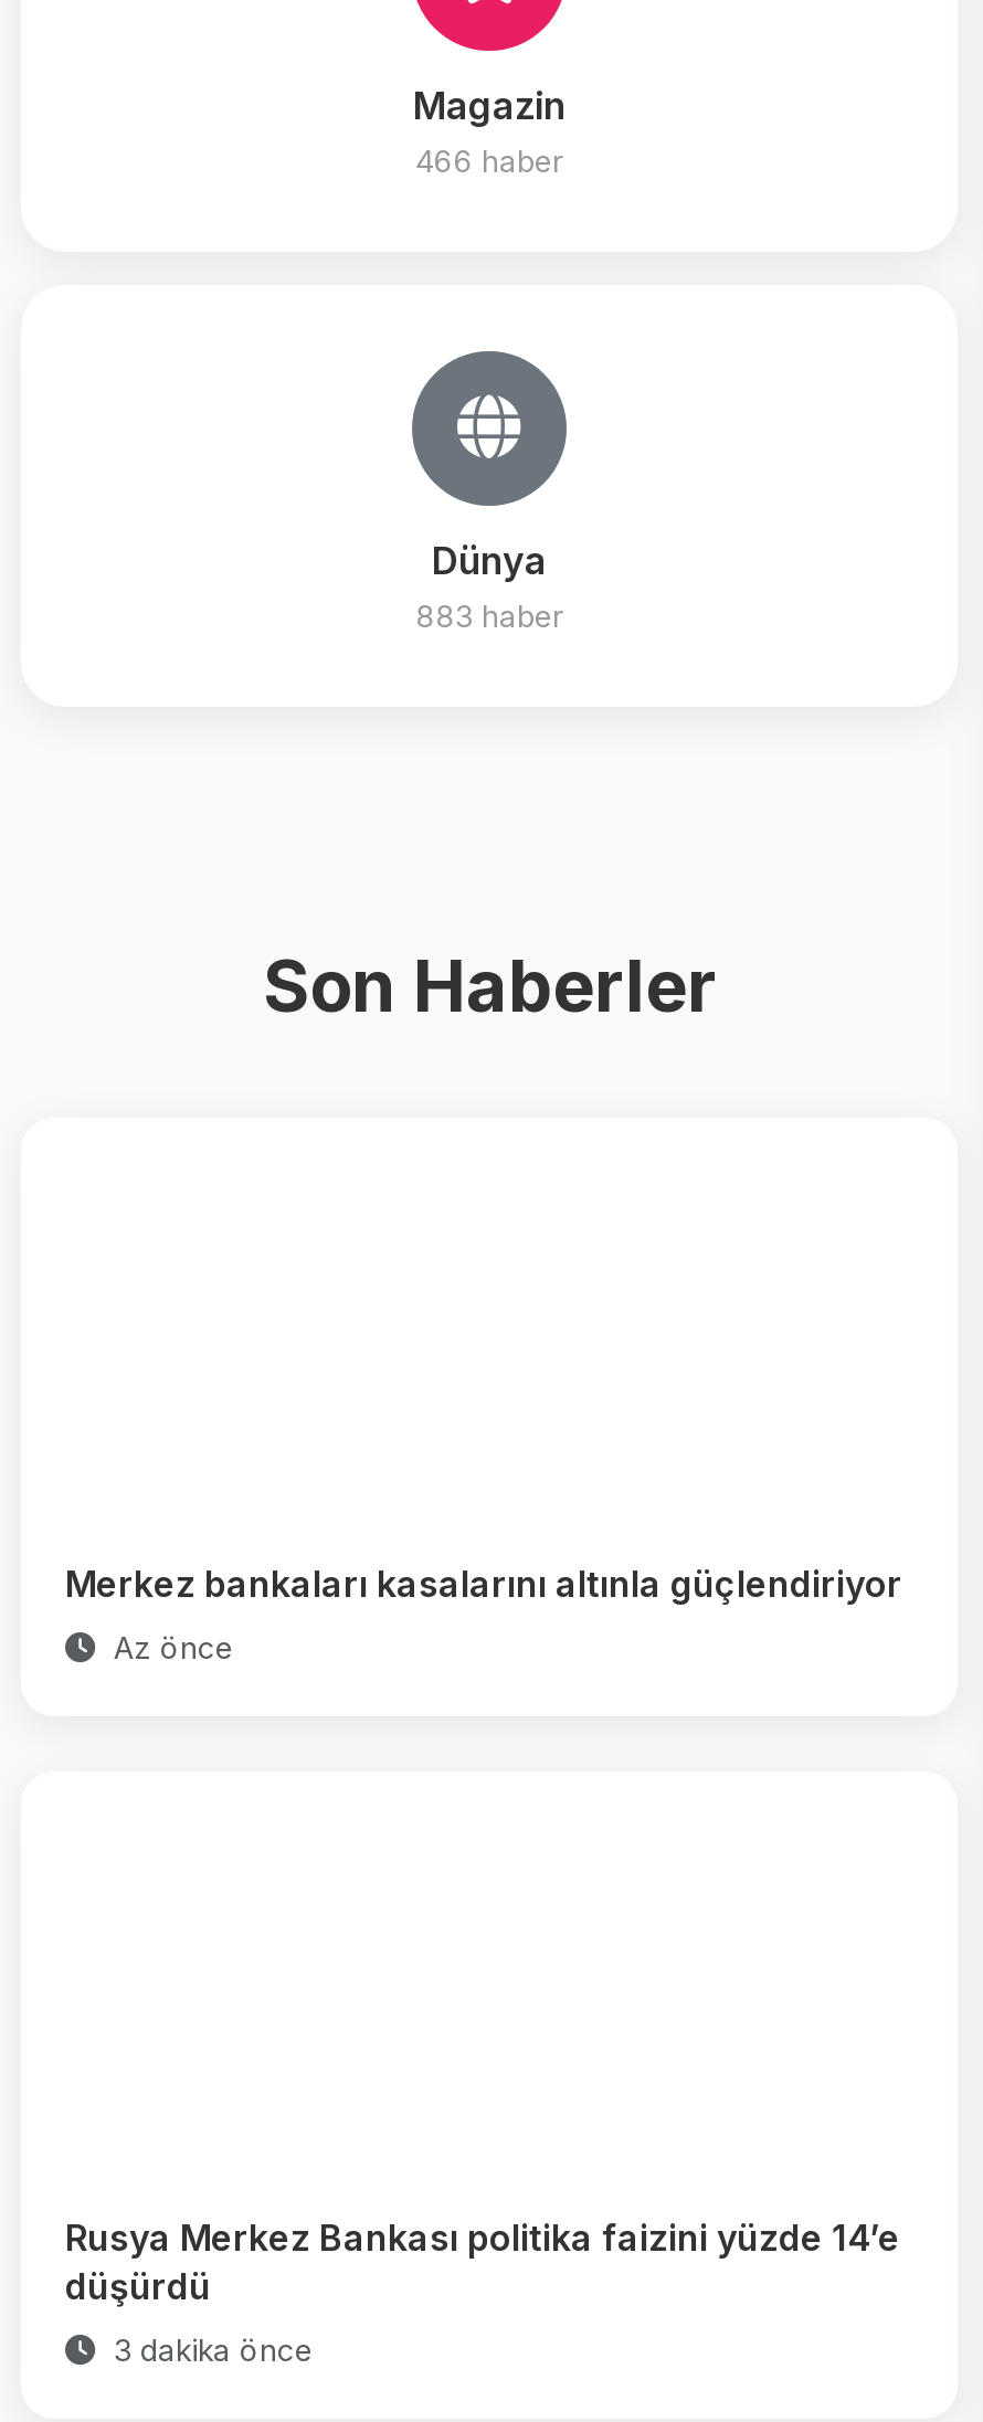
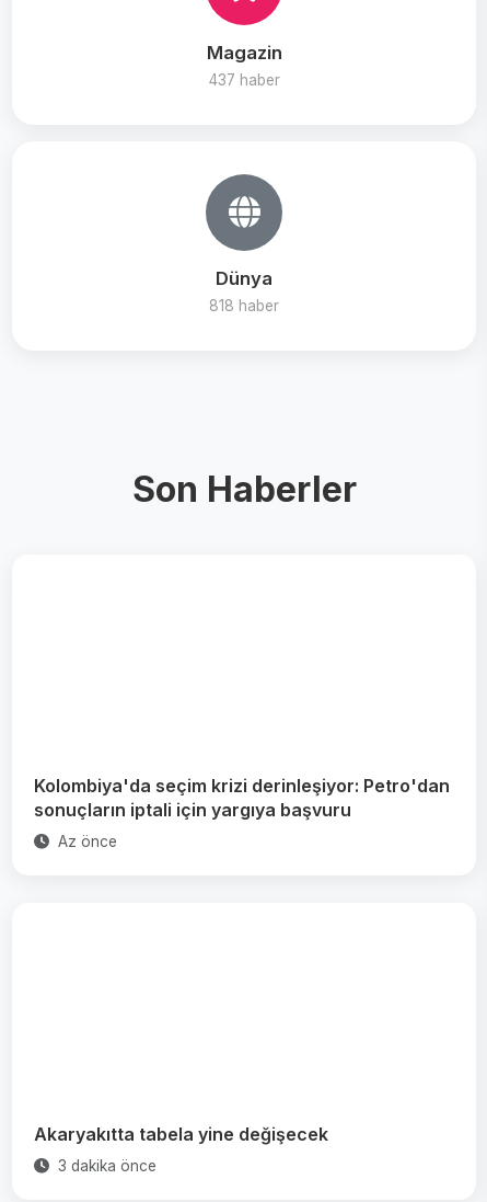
[415,144,563,179] 466 haber -> [208,71,280,89] 437 haber
[415,599,563,634] 883 haber -> [209,297,279,314] 818 haber
[65,1562,902,1606] Merkez bankaları kasalarını altınla güçlendiriyor -> [34,775,450,821] Kolombiya'da seçim krizi derinleşiyor: Petro'dan | sonuçların iptali için yargıya başvuru
moved [105,1630,233,1665] -> [54,833,117,850]: Az önce
[65,2215,900,2308] Rusya Merkez Bankası politika faizini yüzde 14’e | düşürdü -> [34,1123,328,1145] Akaryakıtta tabela yine değişecek

